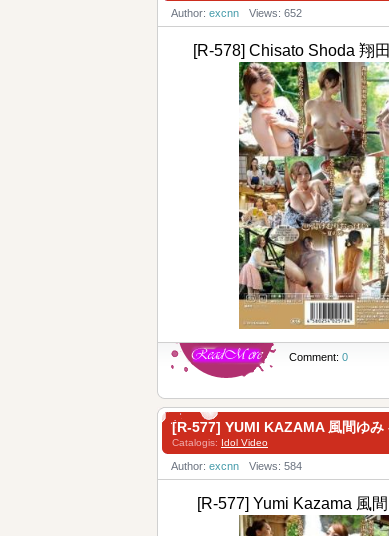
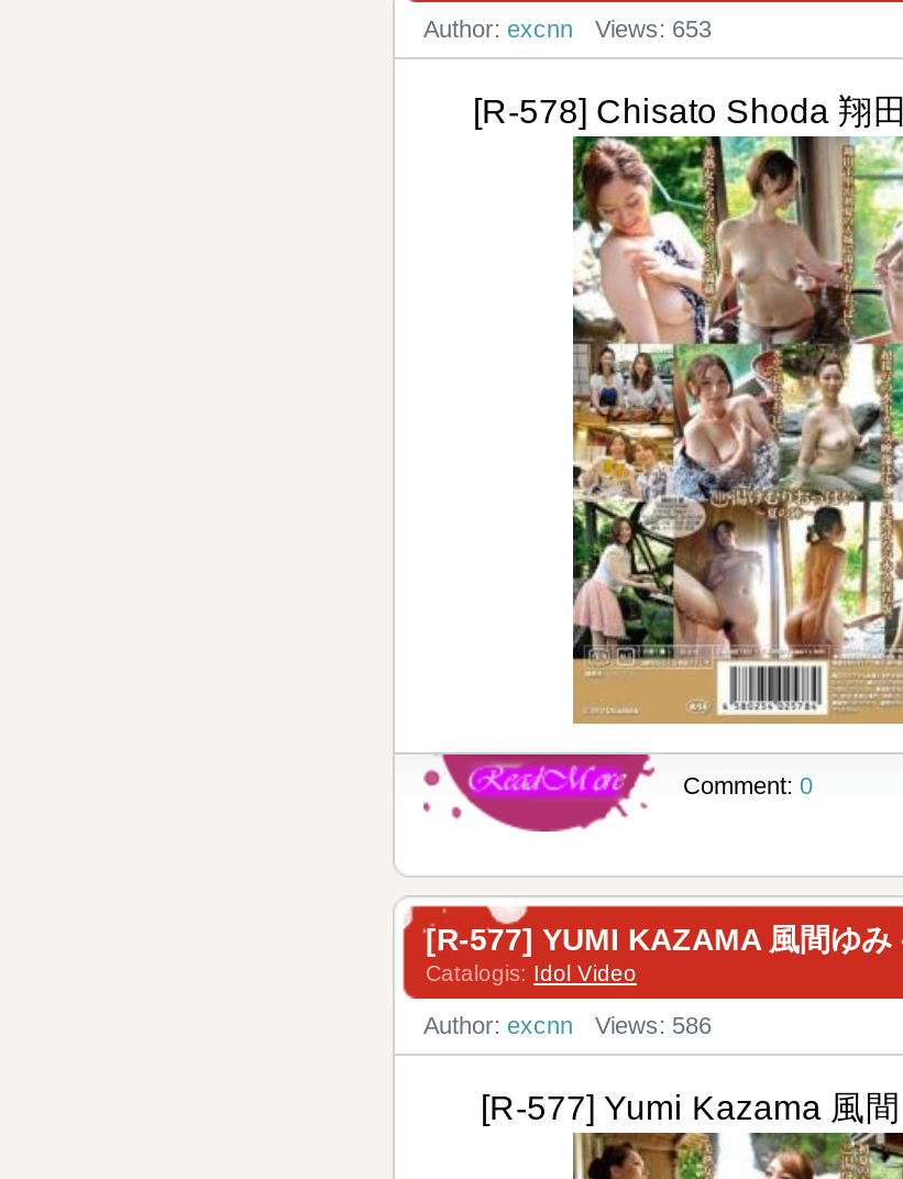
[171,7,302,19] Author: excnn Views: 652 -> [423,15,712,42] Author: excnn Views: 653
[171,460,302,472] Author: excnn Views: 584 -> [423,1012,712,1039] Author: excnn Views: 586

